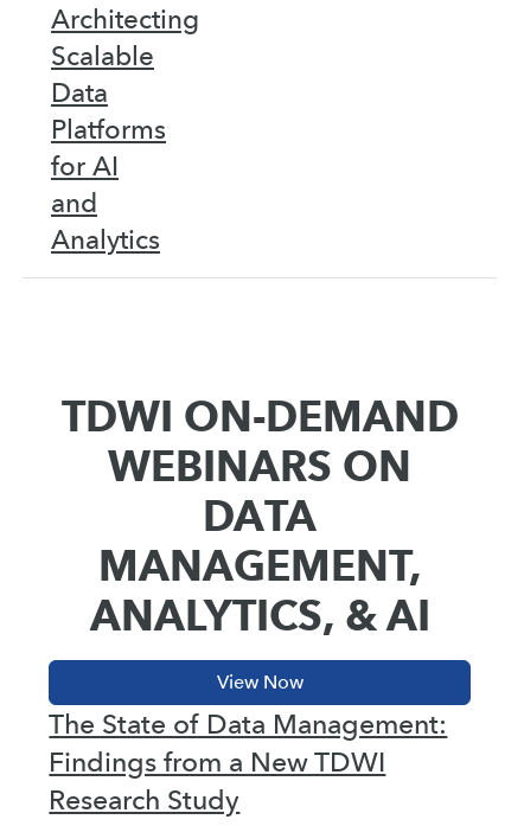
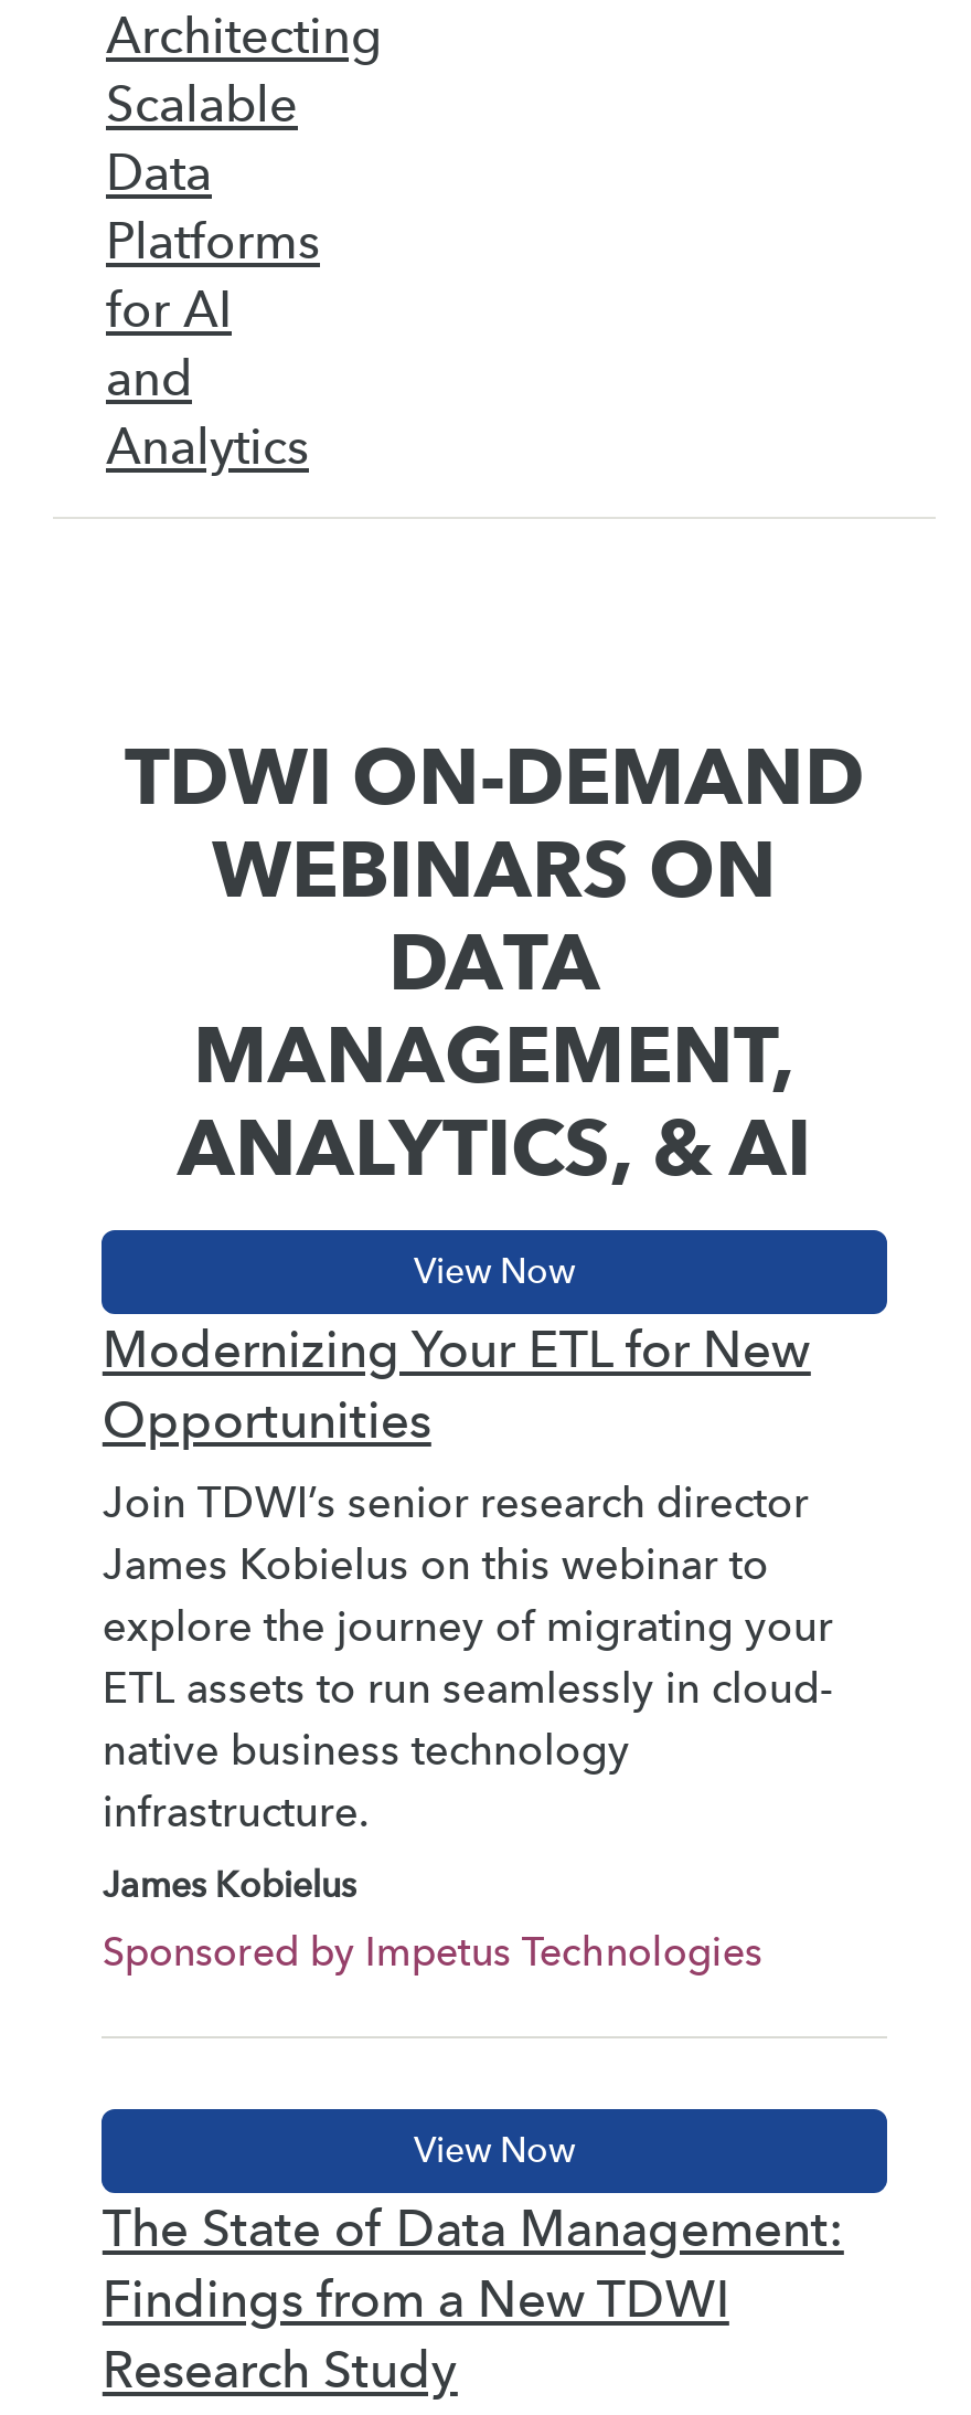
none -> [102,1318,833,1977] Modernizing Your ETL for New | Opportunities | Join TDWI’s senior research director | James Kobielus on this webinar to | explore the journey of migrating your | ETL assets to run seamlessly in cloud- | native business technology | infrastructure. | James Kobielus | Sponsored by Impetus Technologies

